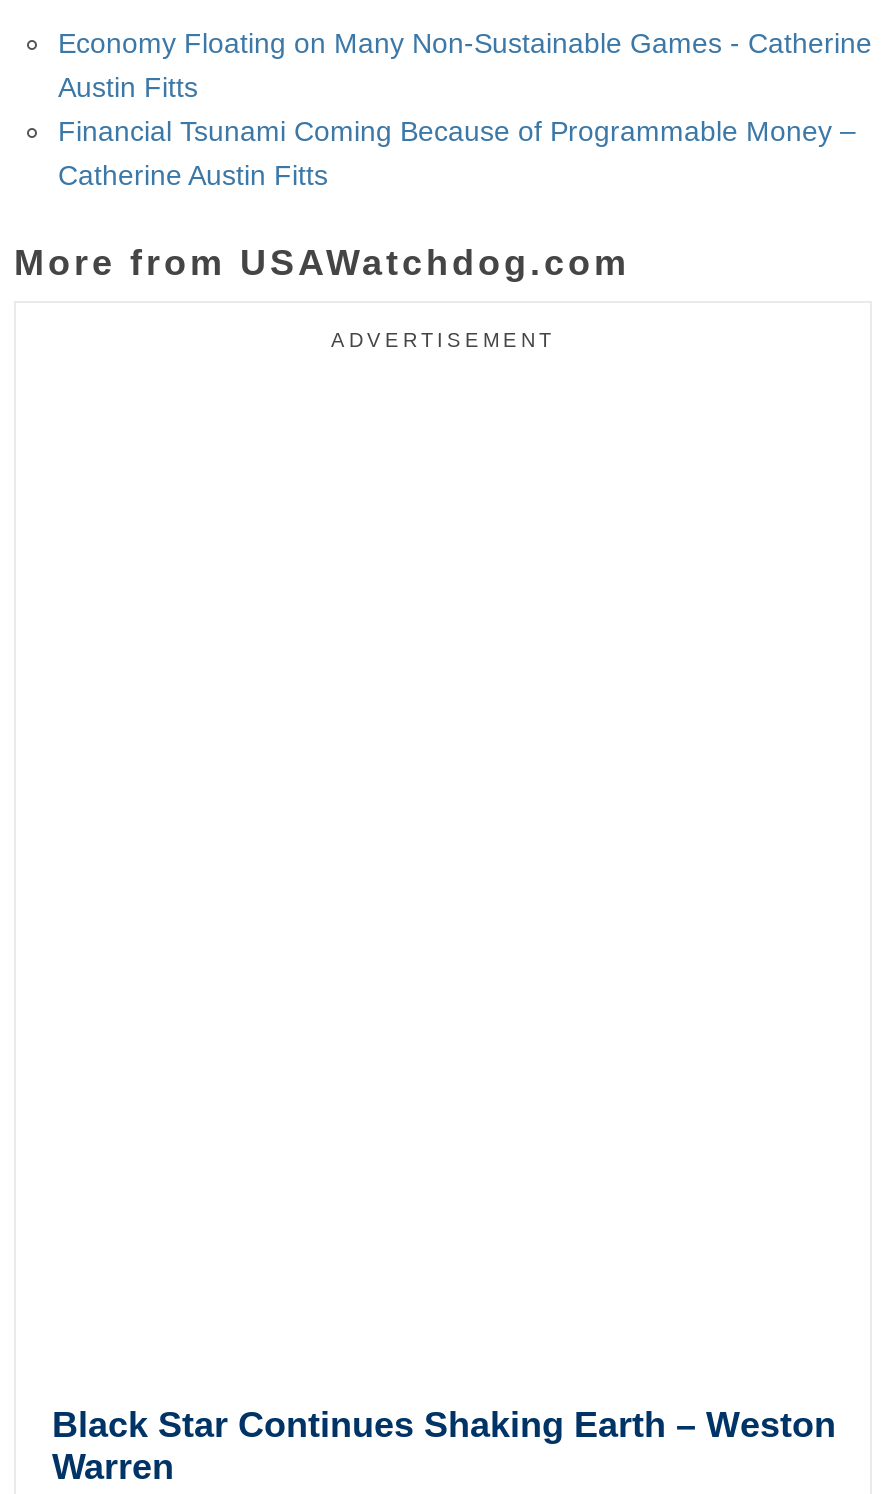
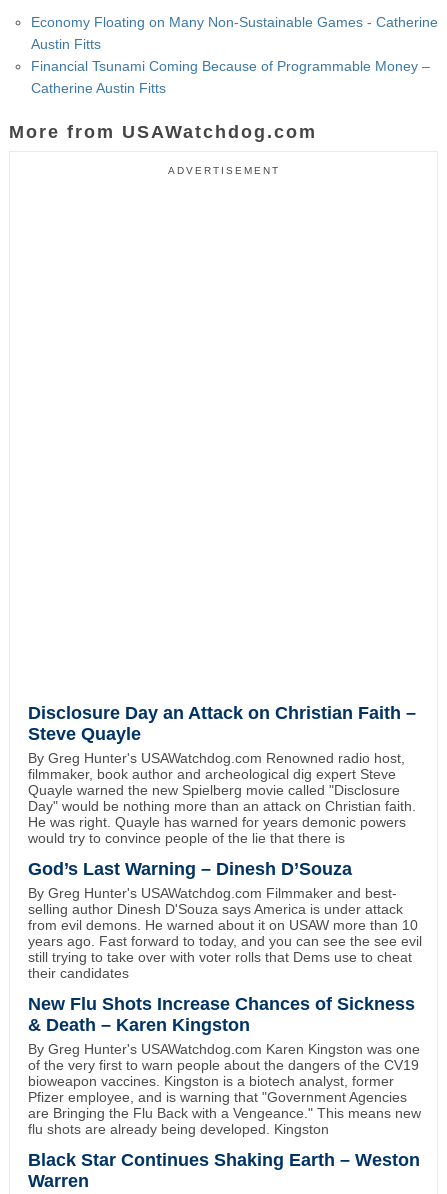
none -> [28,703,422,1137] Disclosure Day an Attack on Christian Faith – | Steve Quayle | By Greg Hunter's USAWatchdog.com Renowned radio host, | filmmaker, book author and archeological dig expert Steve | Quayle warned the new Spielberg movie called "Disclosure | Day" would be nothing more than an attack on Christian faith. | He was right. Quayle has warned for years demonic powers | would try to convince people of the lie that there is | God’s Last Warning – Dinesh D’Souza | By Greg Hunter's USAWatchdog.com Filmmaker and best- | selling author Dinesh D'Souza says America is under attack | from evil demons. He warned about it on USAW more than 10 | years ago. Fast forward to today, and you can see the see evil | still trying to take over with voter rolls that Dems use to cheat | their candidates | New Flu Shots Increase Chances of Sickness | & Death – Karen Kingston | By Greg Hunter's USAWatchdog.com Karen Kingston was one | of the very first to warn people about the dangers of the CV19 | bioweapon vaccines. Kingston is a biotech analyst, former | Pfizer employee, and is warning that "Government Agencies | are Bringing the Flu Back with a Vengeance." This means new | flu shots are already being developed. Kingston

